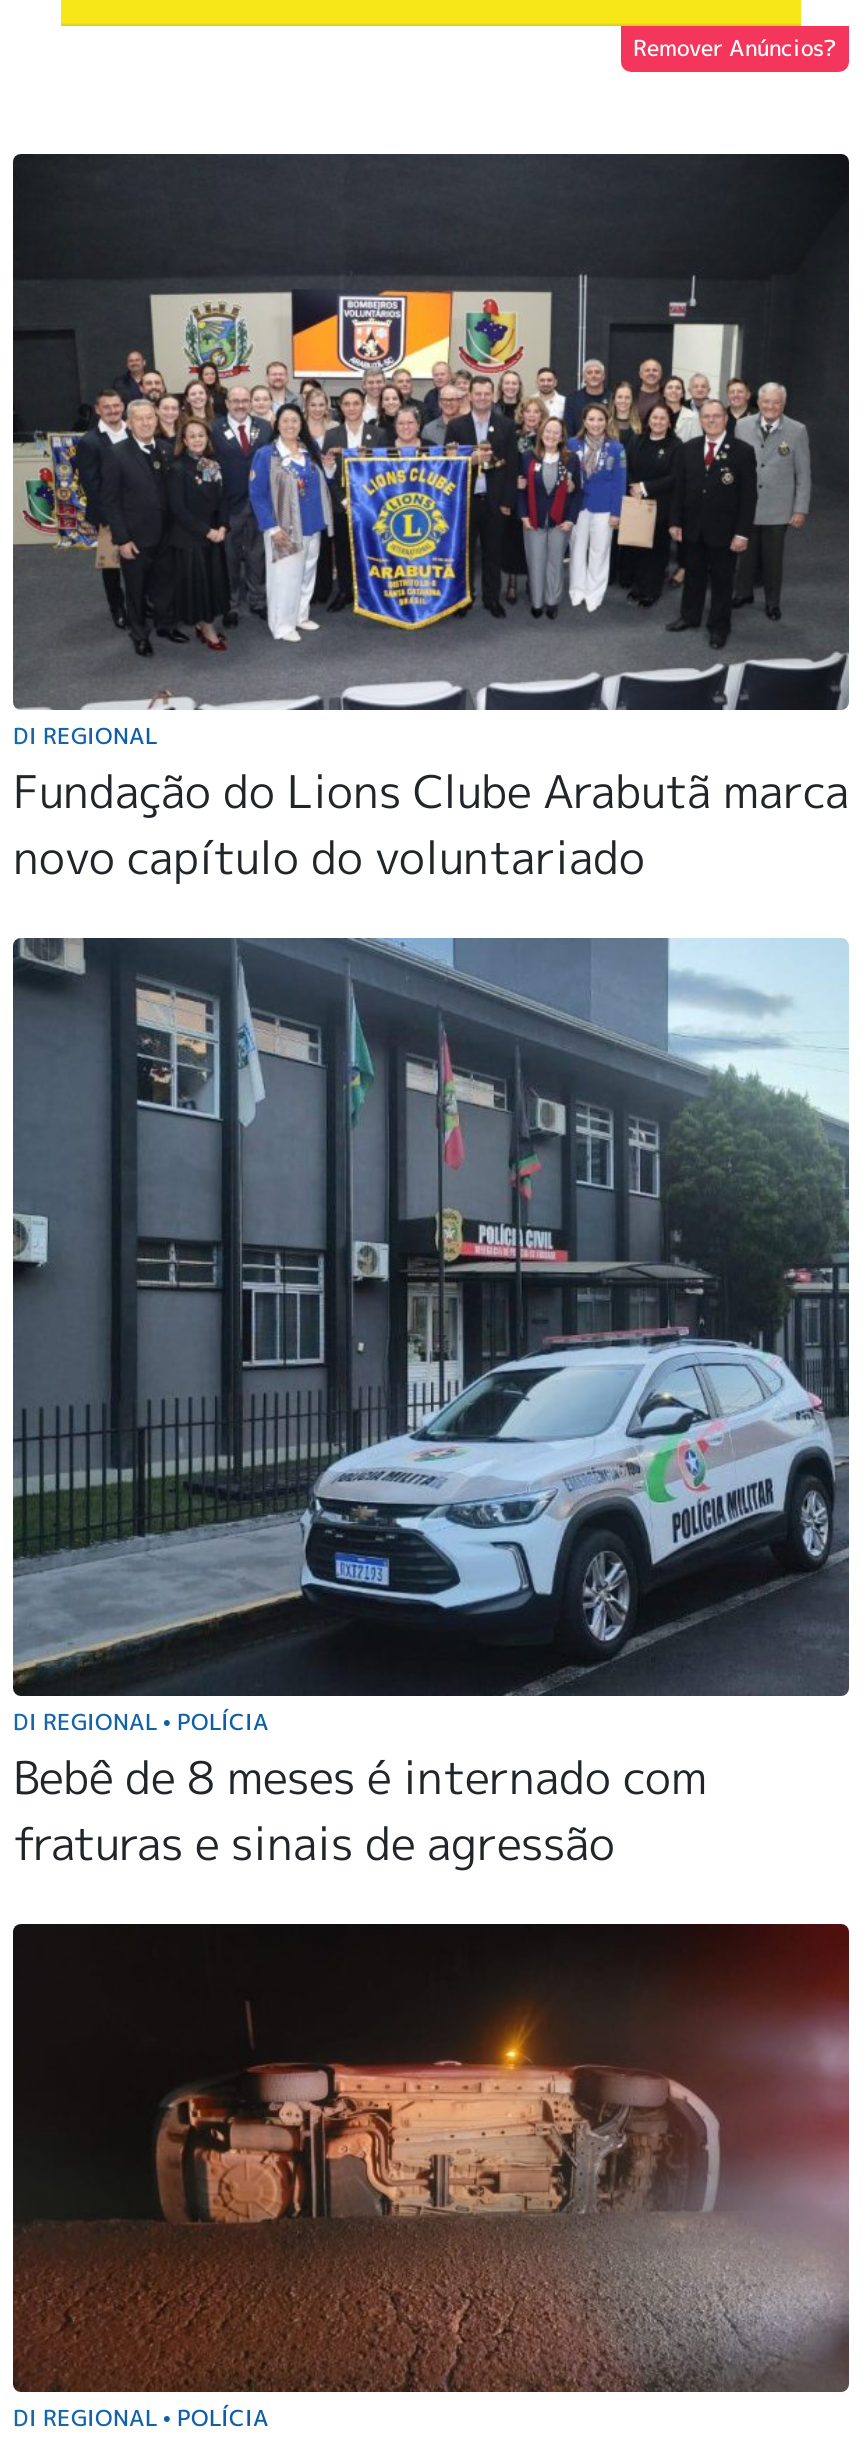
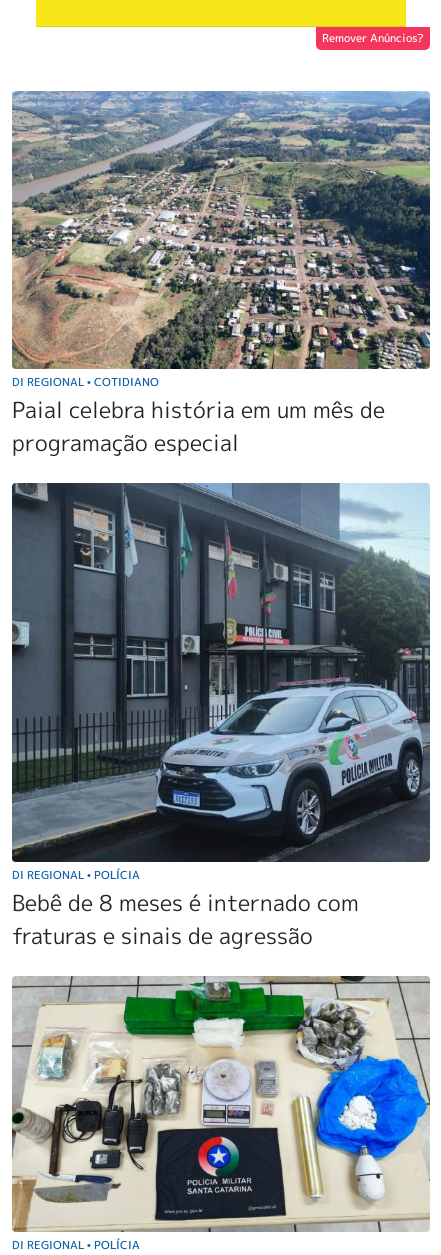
[11,152,851,887] [image] | DI REGIONAL | Fundação do Lions Clube Arabutã marca | novo capítulo do voluntariado -> [12,90,431,458] [image] | DI REGIONAL • COTIDIANO | Paial celebra história em um mês de | programação especial
[11,1924,851,2394] [image] -> [11,976,430,1232] [image]

